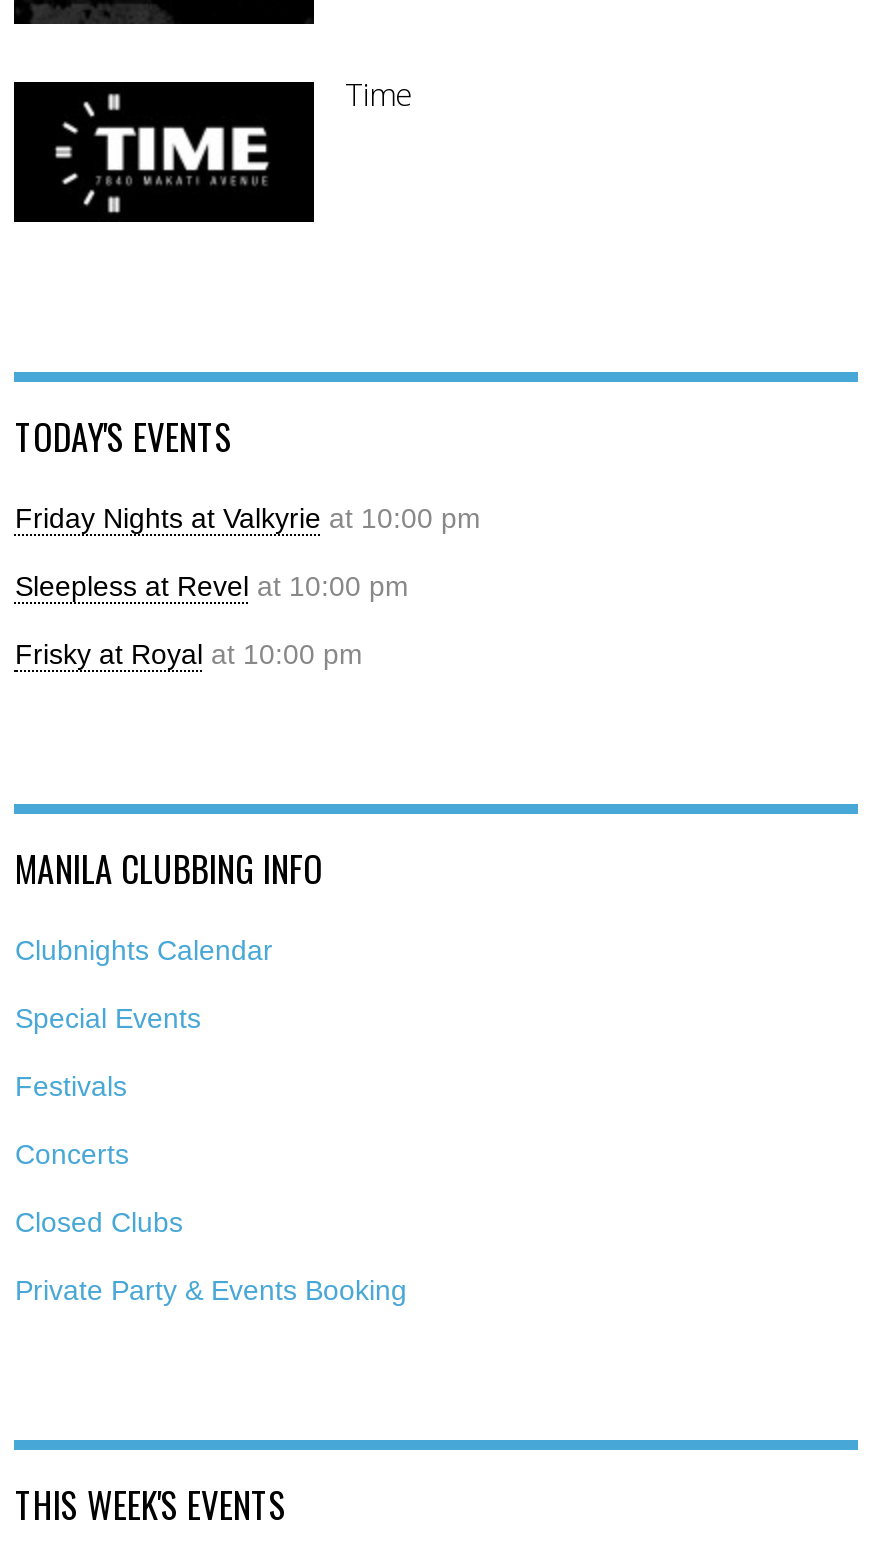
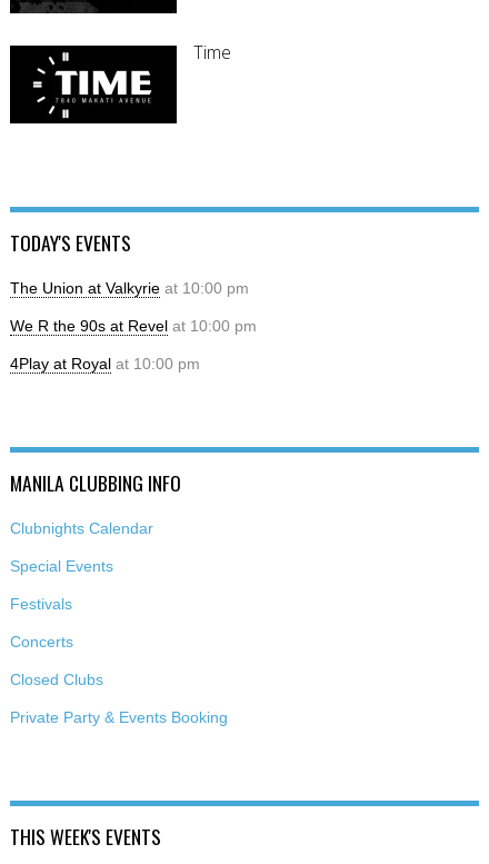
[15,501,481,533] Friday Nights at Valkyrie at 10:00 pm -> [10,279,249,296] The Union at Valkyrie at 10:00 pm
[15,569,409,601] Sleepless at Revel at 10:00 pm -> [10,316,257,334] We R the 90s at Revel at 10:00 pm
[15,637,363,669] Frisky at Royal at 10:00 pm -> [10,354,200,372] 4Play at Royal at 10:00 pm

